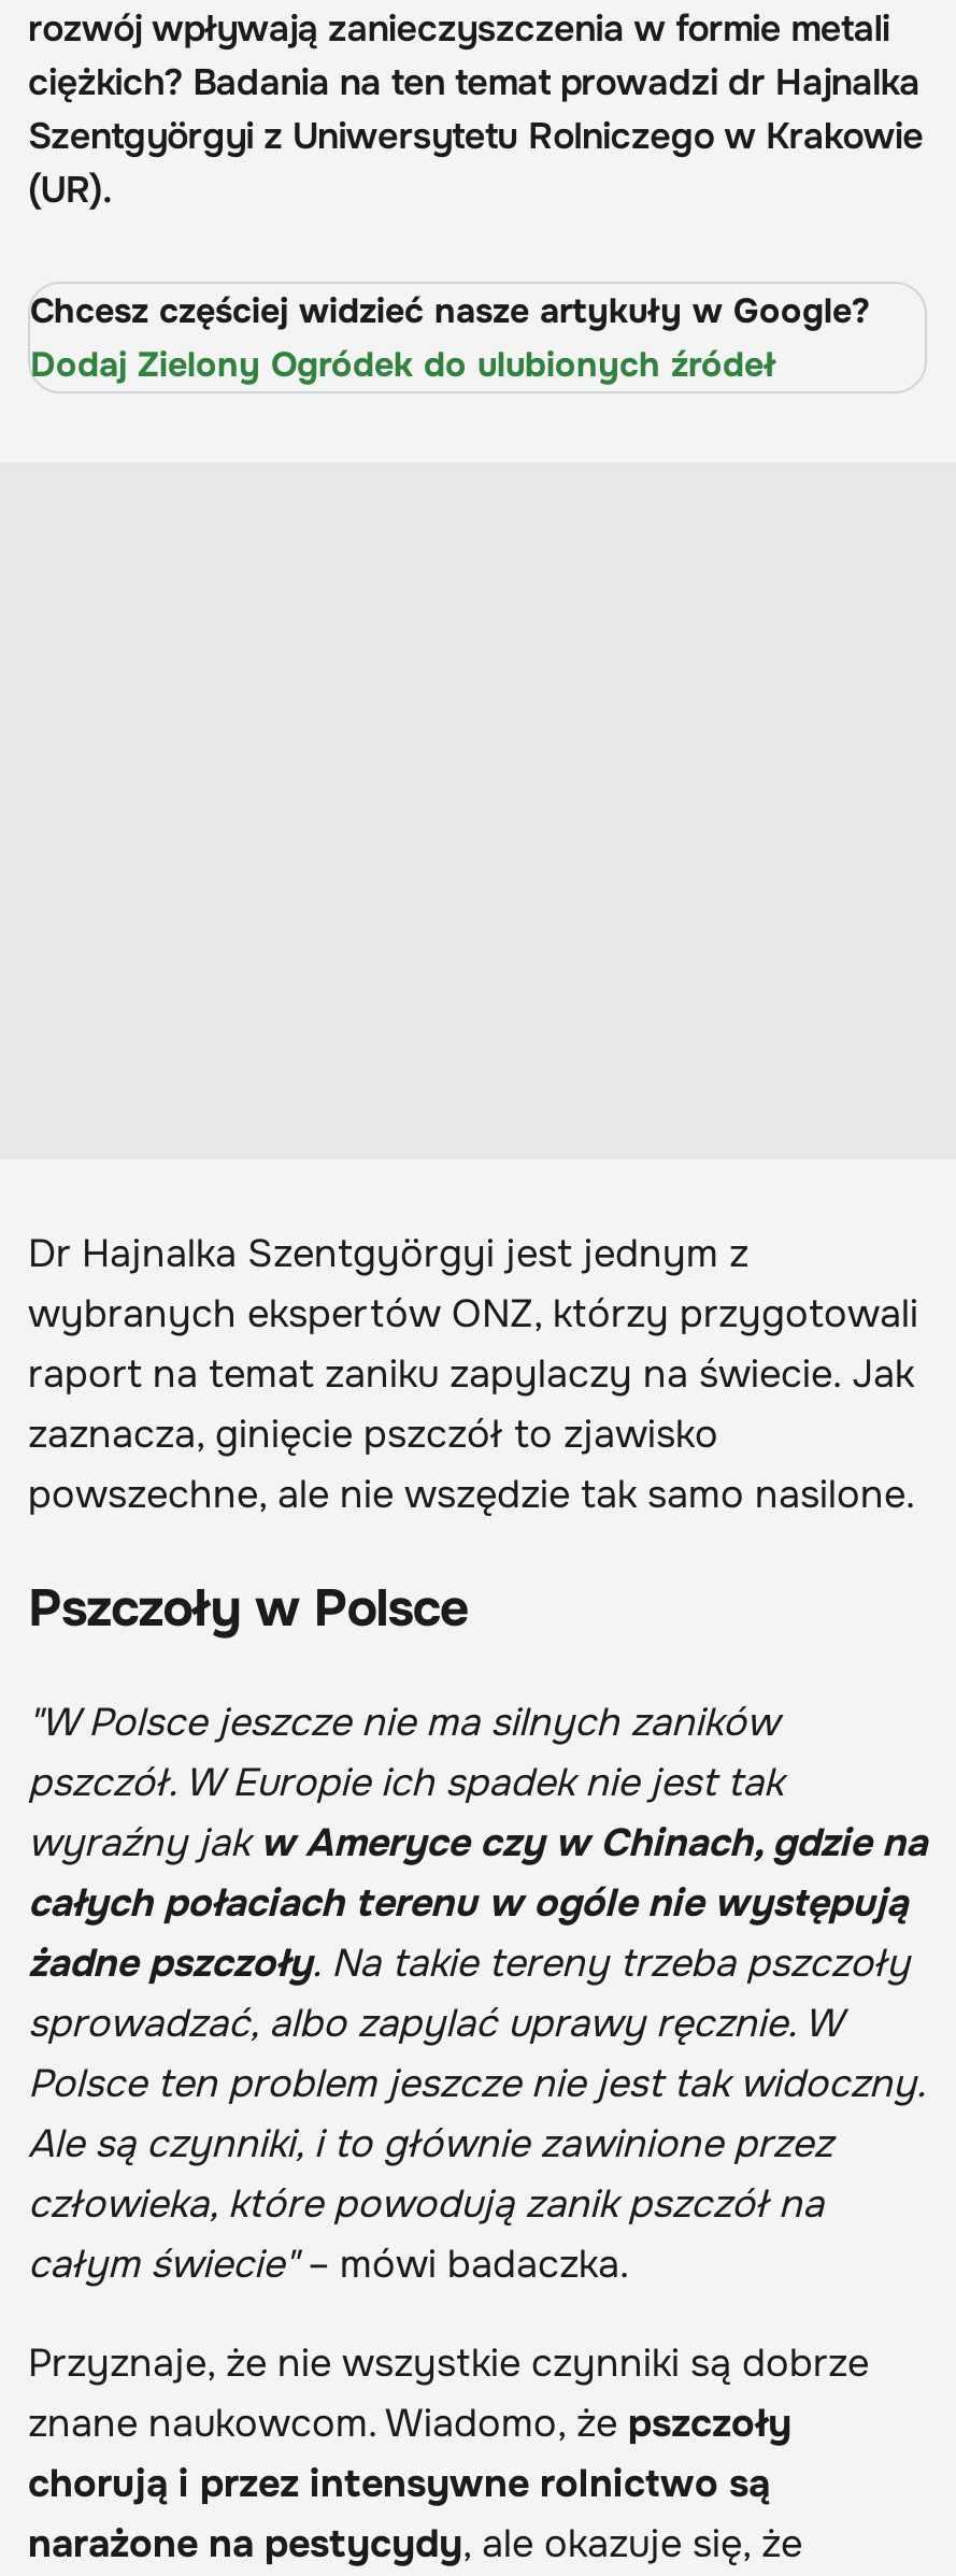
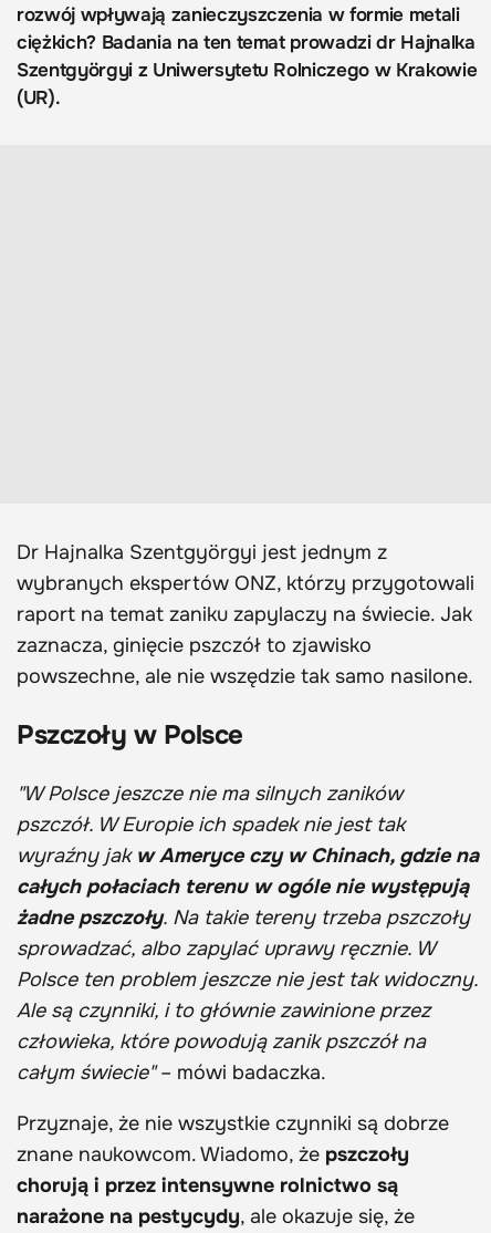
[30,287,869,386] Chcesz częściej widzieć nasze artykuły w Google? | Dodaj Zielony Ogródek do ulubionych źródeł -> none

